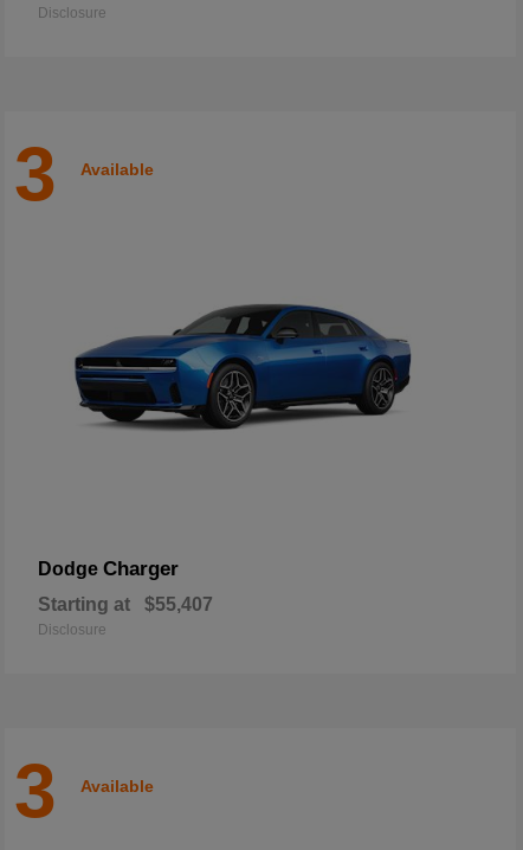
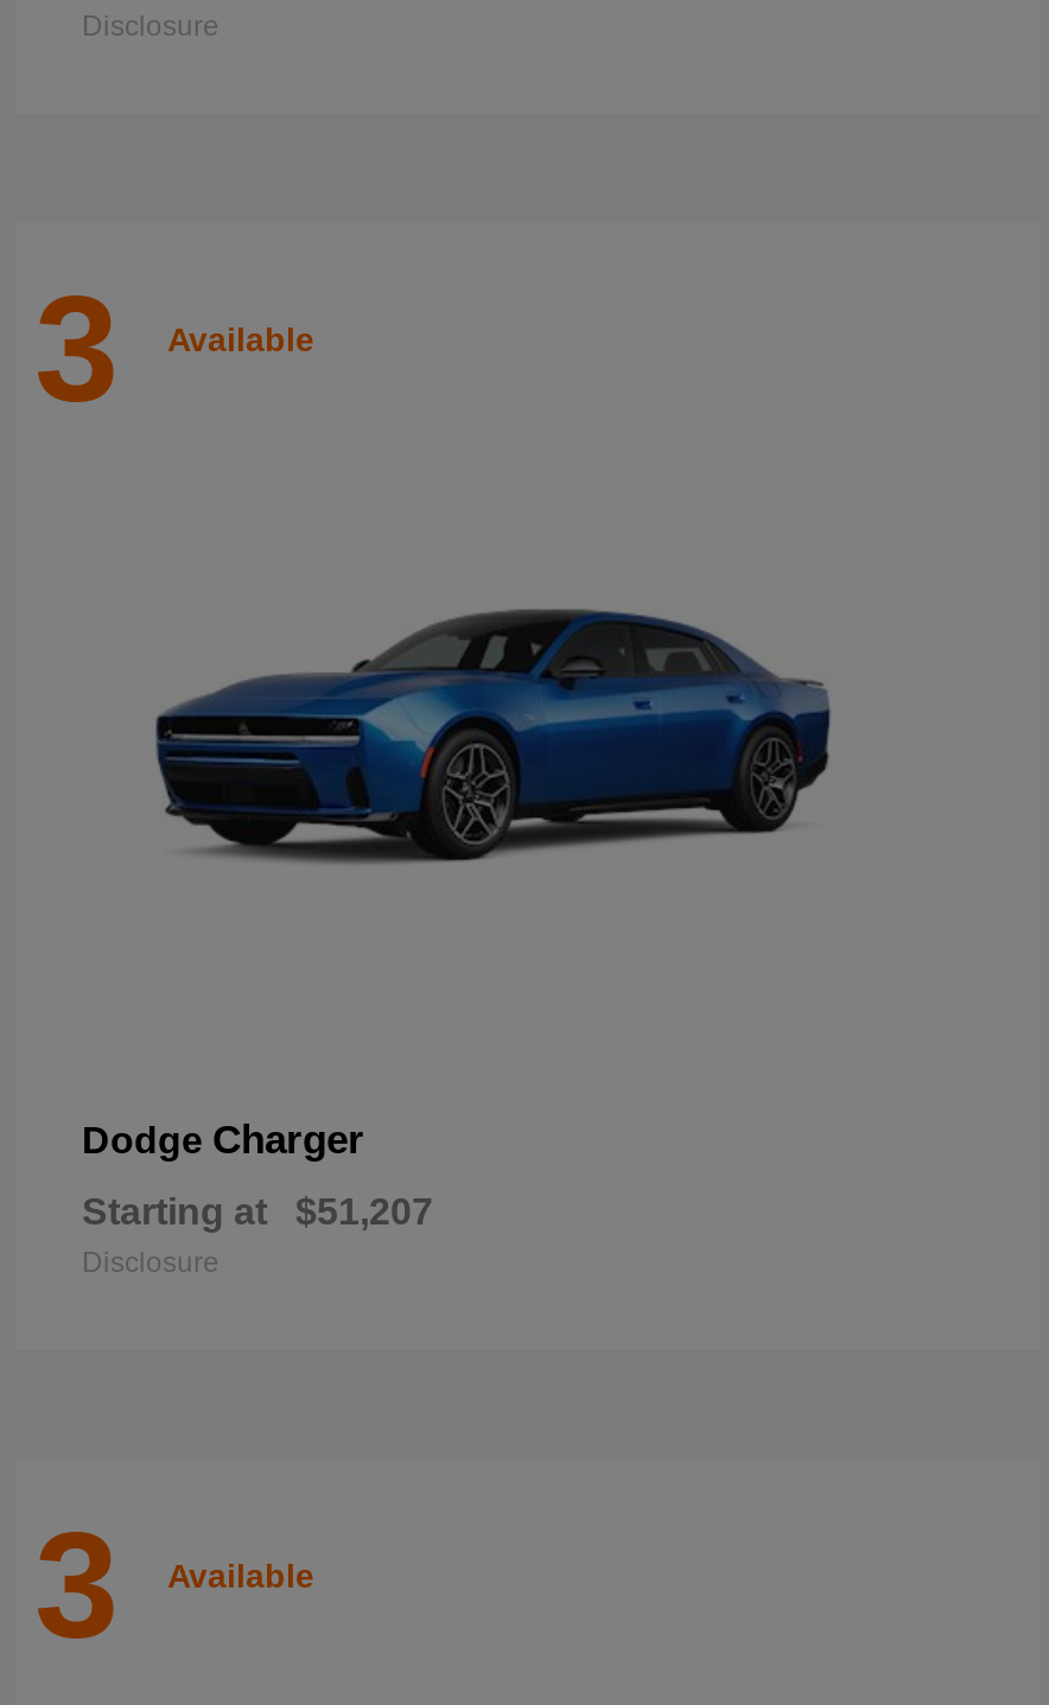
[38,595,213,615] Starting at $55,407 -> [82,1192,433,1232] Starting at $51,207

